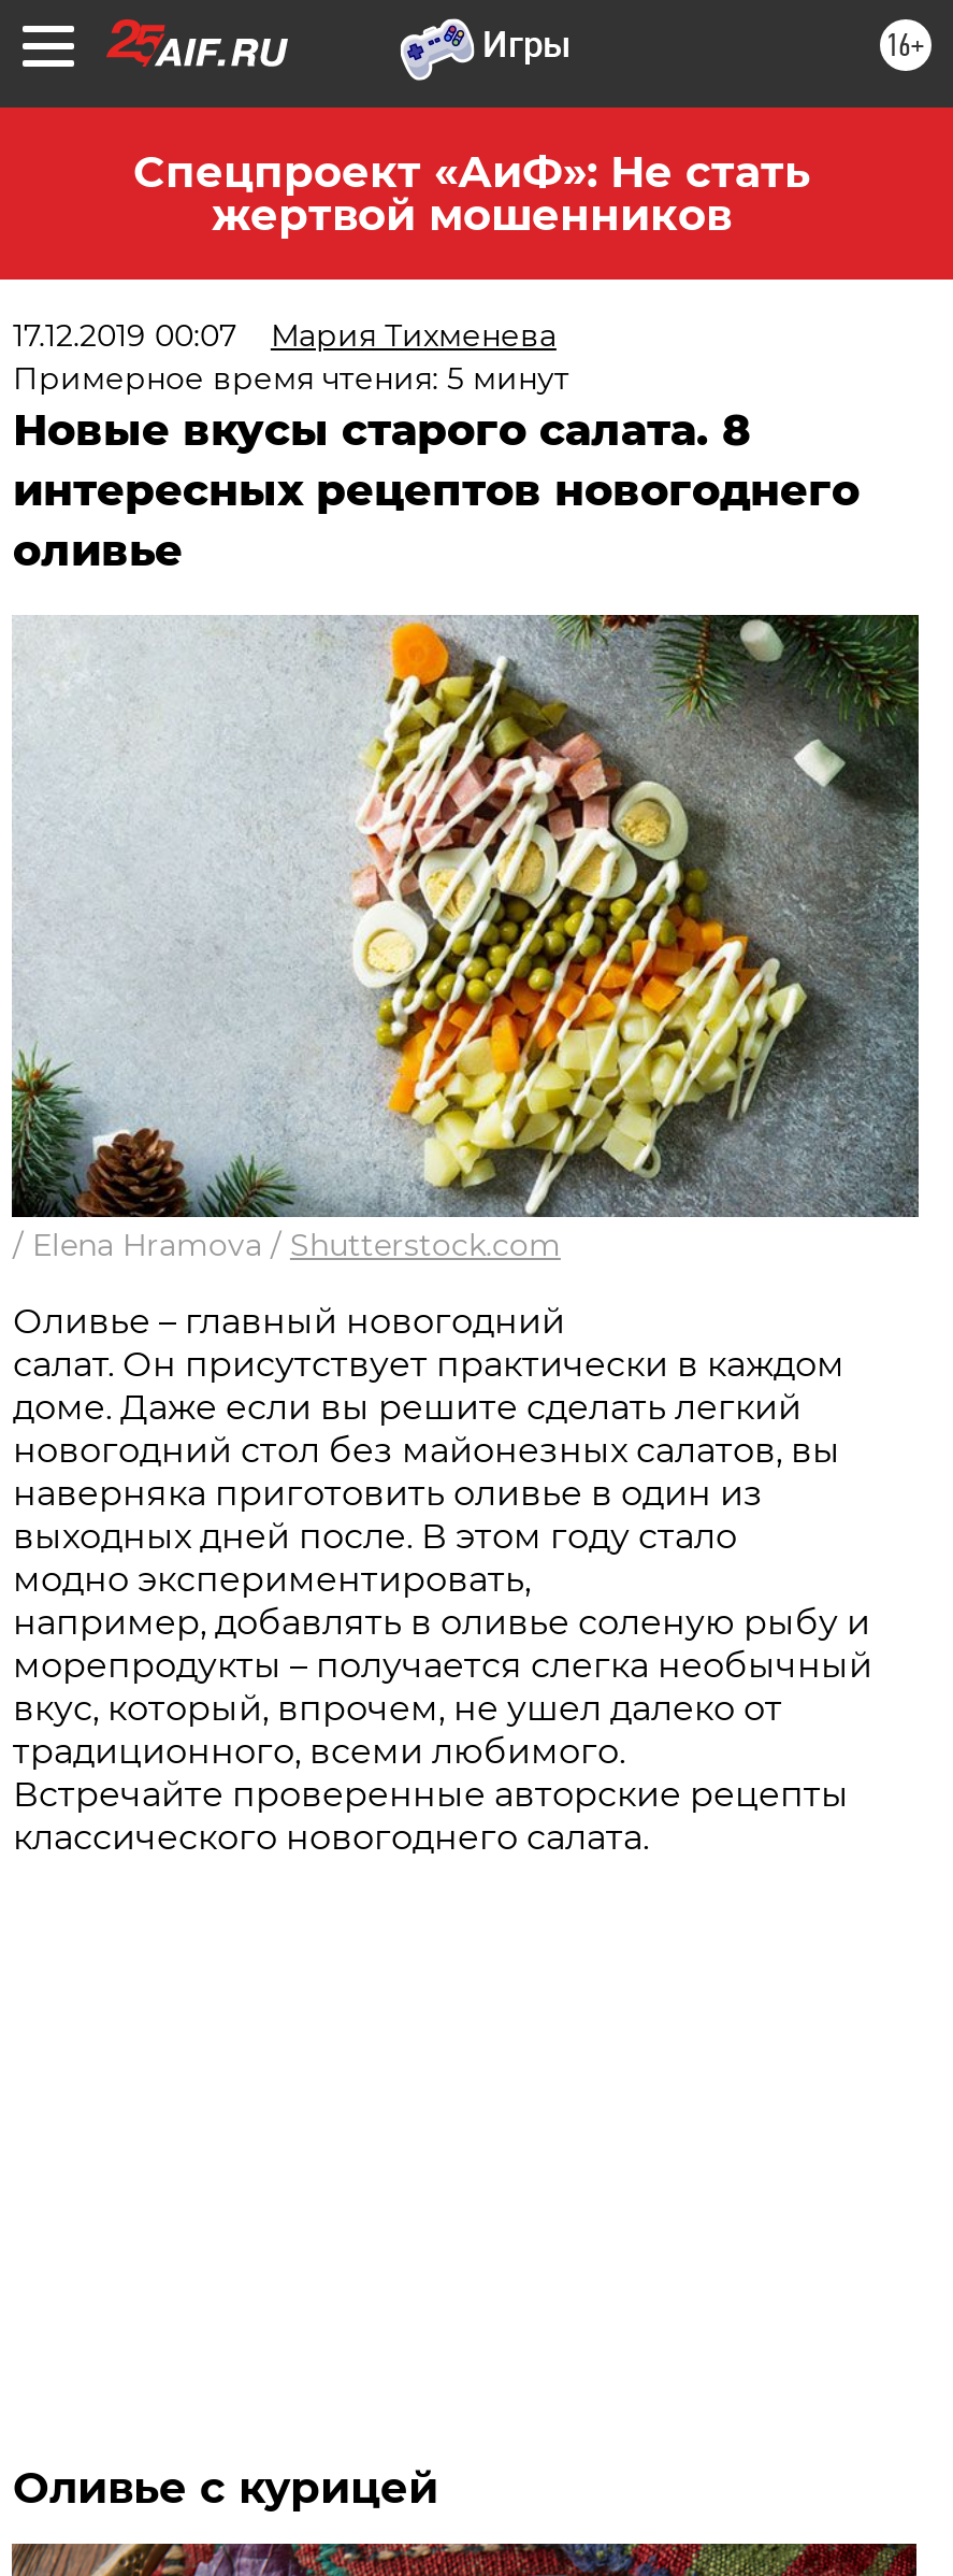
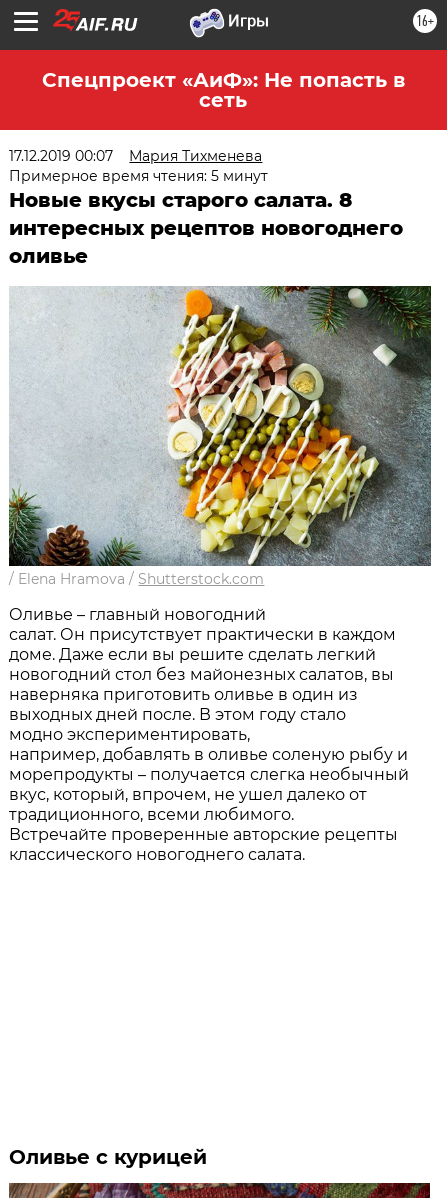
[133,146,810,241] Спецпроект «АиФ»: Не стать | жертвой мошенников -> [41,68,404,112] Спецпроект «АиФ»: Не попасть в | сеть

